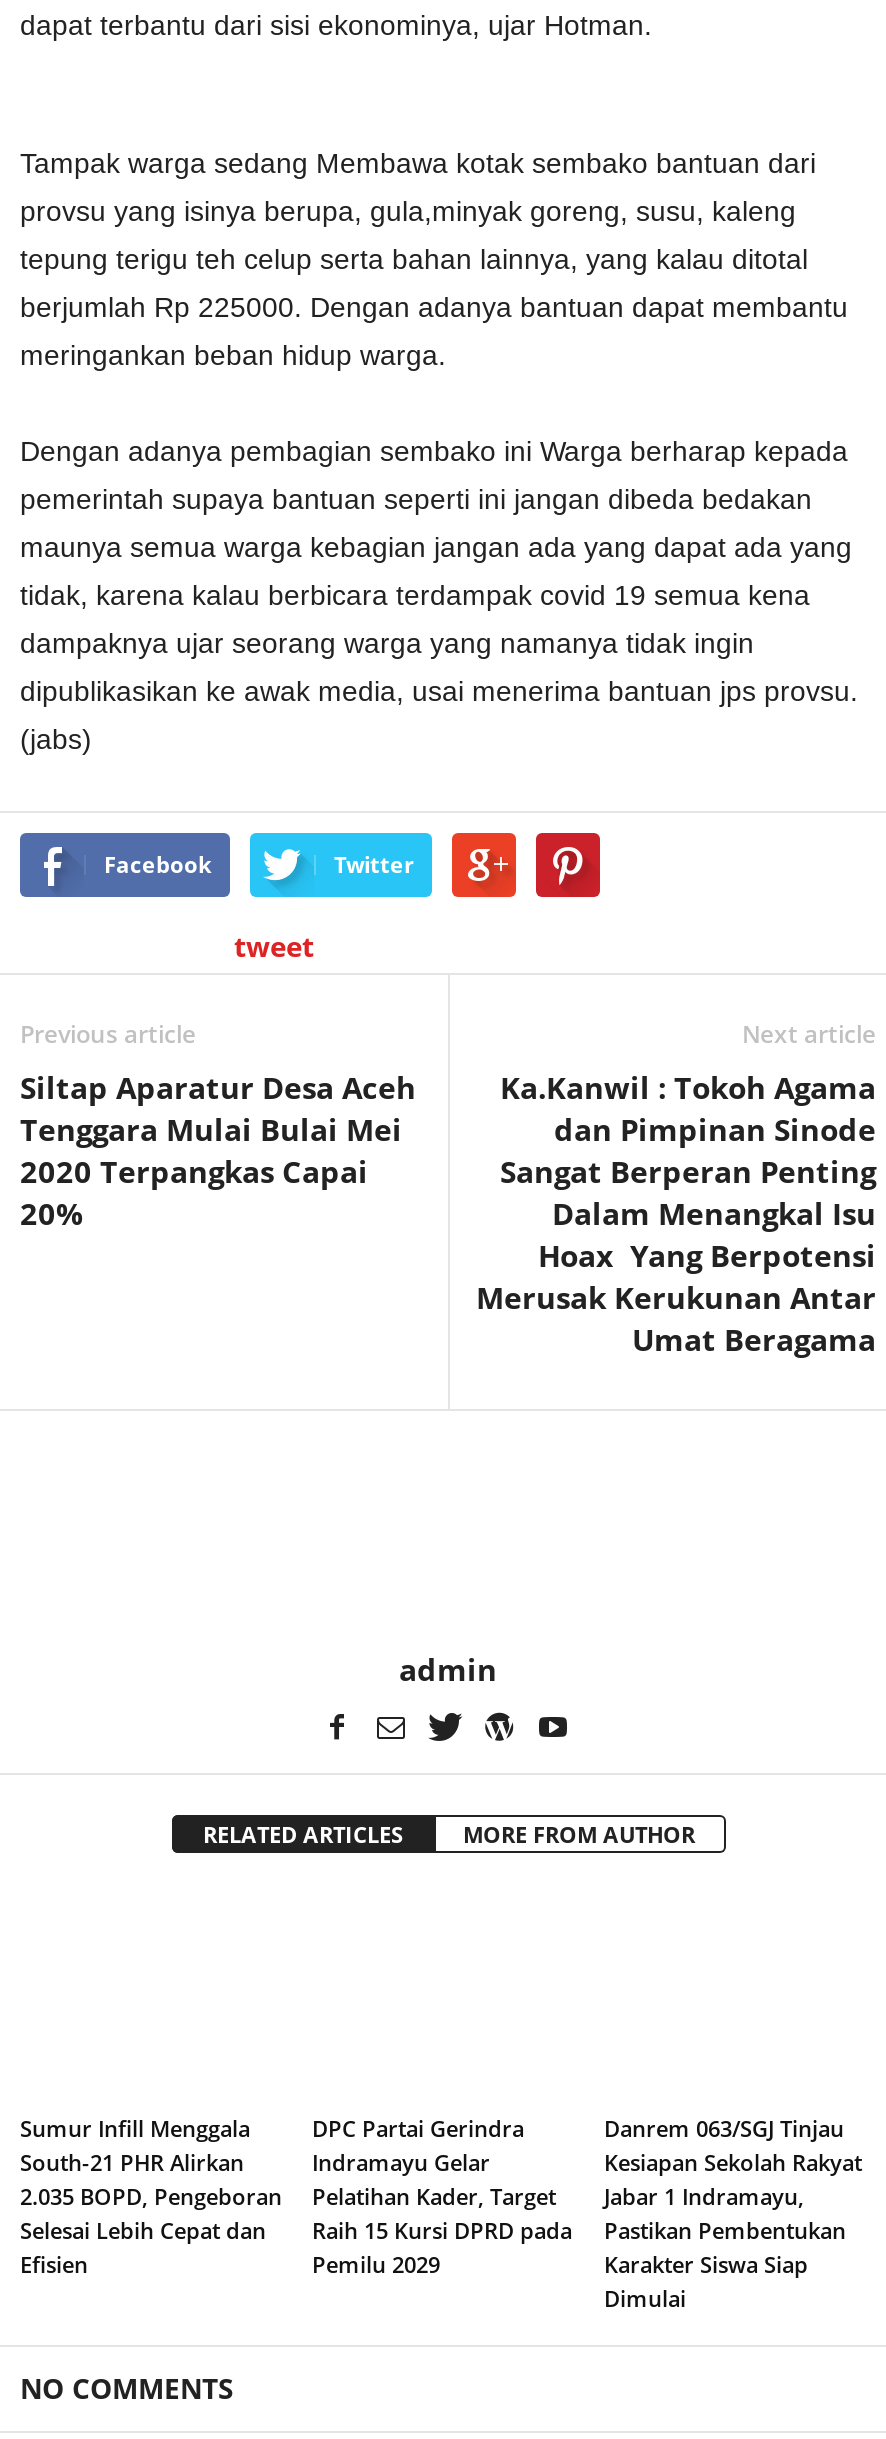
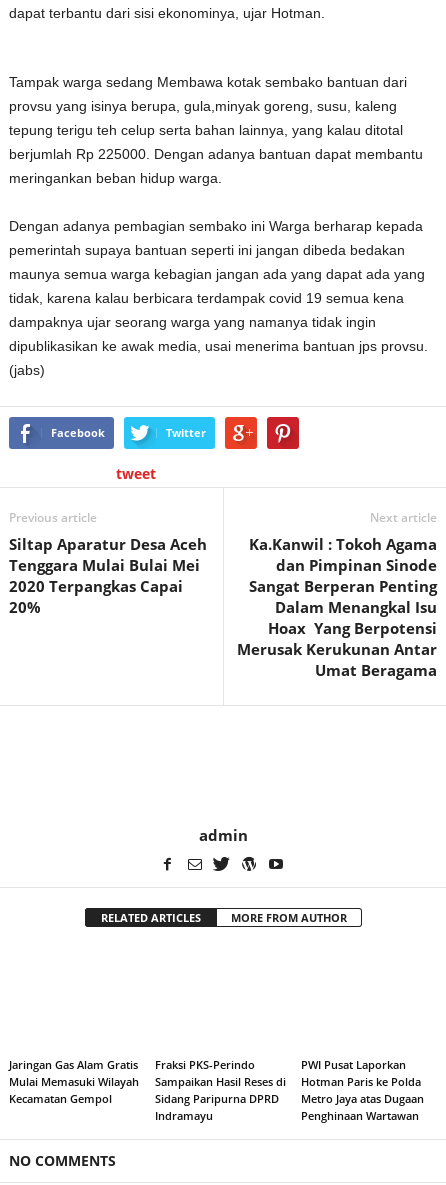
[20,2112,282,2278] Sumur Infill Menggala | South-21 PHR Alirkan | 2.035 BOPD, Pengeboran | Selesai Lebih Cepat dan | Efisien -> [9,1057,139,1106] Jaringan Gas Alam Gratis | Mulai Memasuki Wilayah | Kecamatan Gempol
[312,2112,572,2278] DPC Partai Gerindra | Indramayu Gelar | Pelatihan Kader, Target | Raih 15 Kursi DPRD pada | Pemilu 2029 -> [155,1057,286,1123] Fraksi PKS-Perindo | Sampaikan Hasil Reses di | Sidang Paripurna DPRD | Indramayu
[604,2112,862,2312] Danrem 063/SGJ Tinjau | Kesiapan Sekolah Rakyat | Jabar 1 Indramayu, | Pastikan Pembentukan | Karakter Siswa Siap | Dimulai -> [301,1057,424,1123] PWI Pusat Laporkan | Hotman Paris ke Polda | Metro Jaya atas Dugaan | Penghinaan Wartawan

